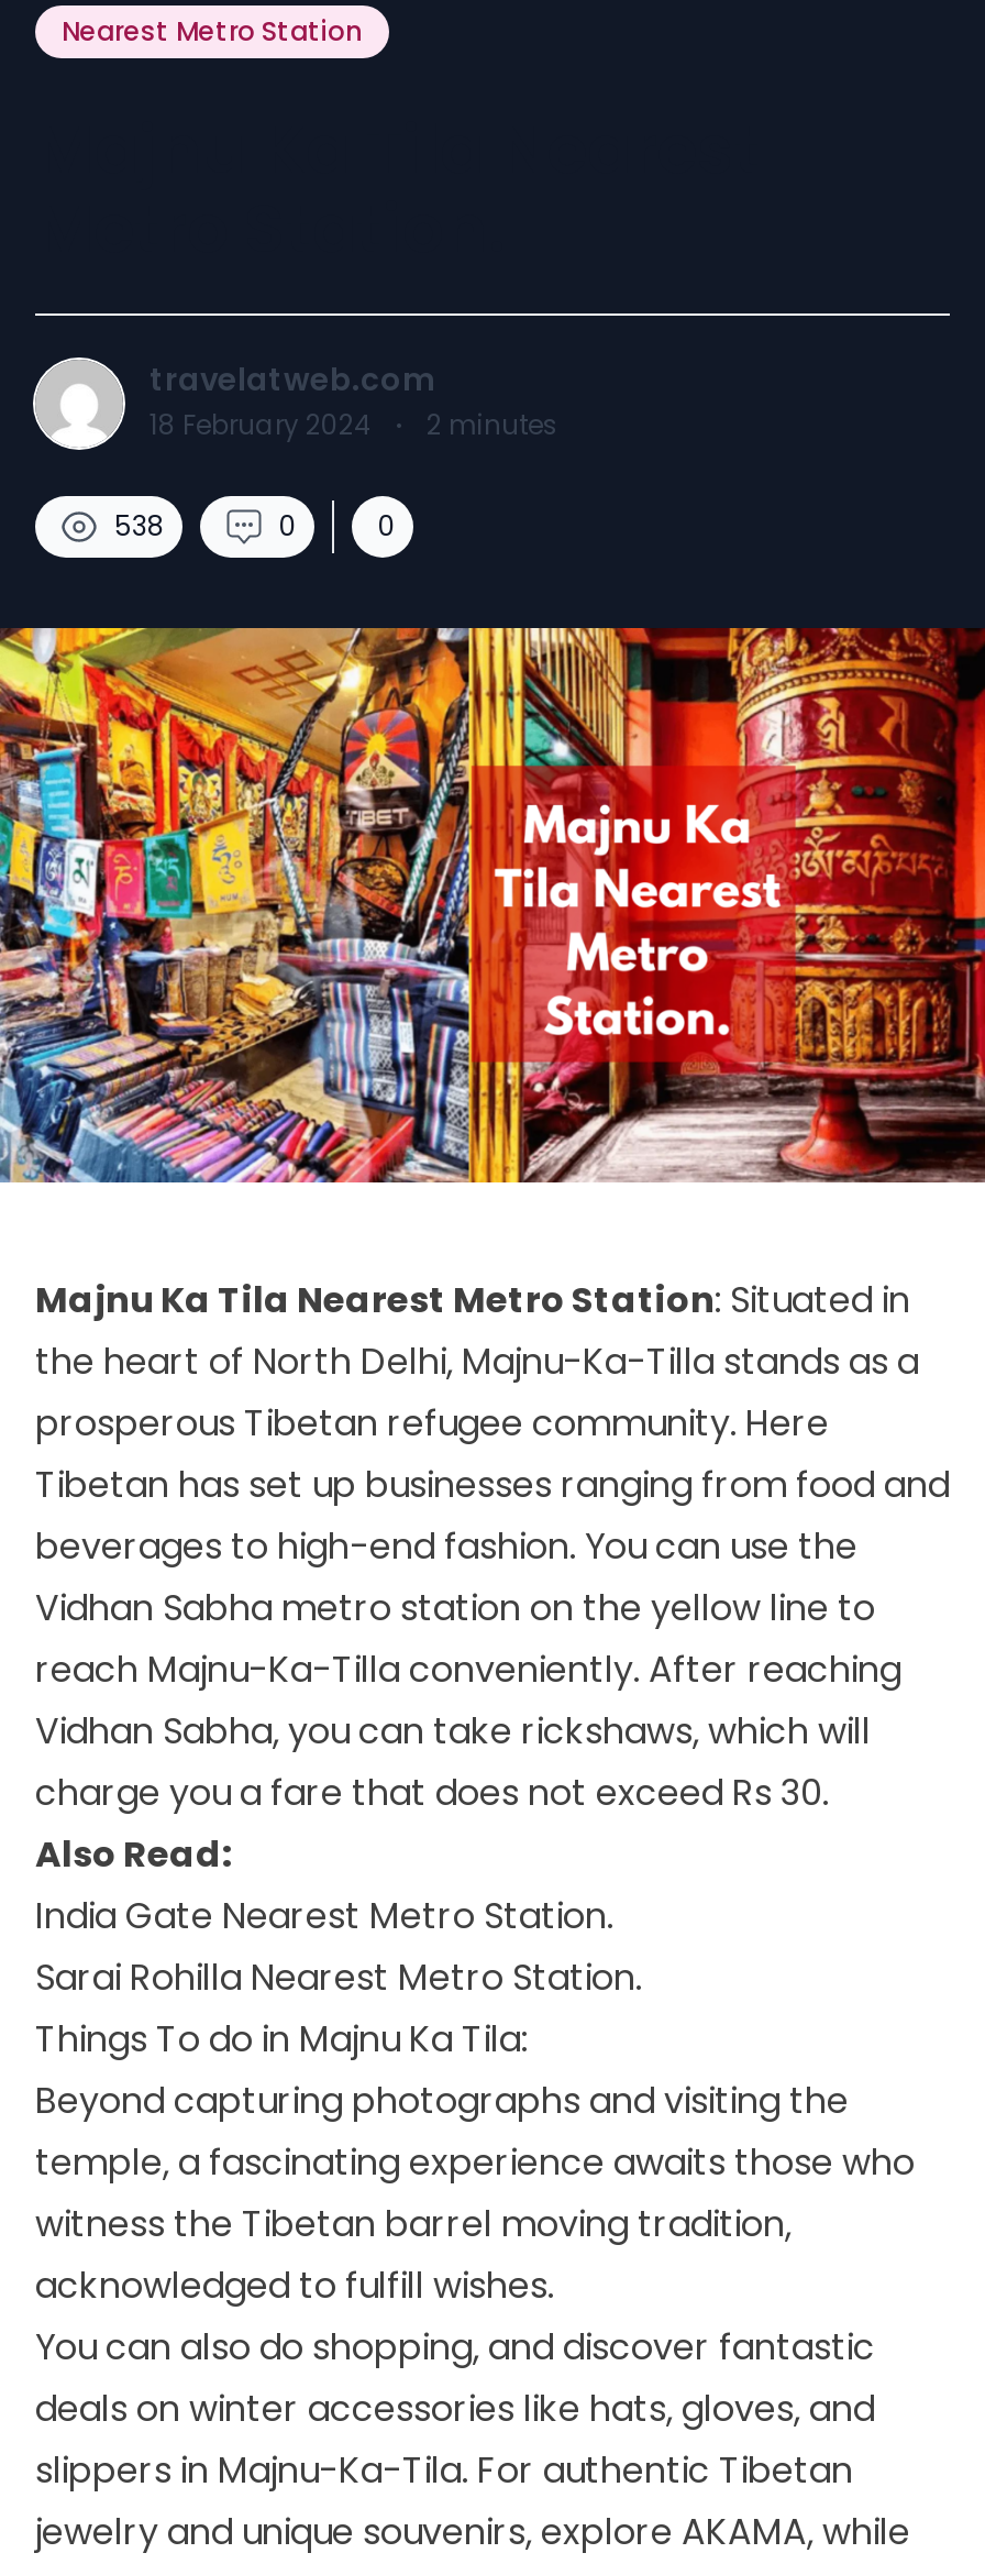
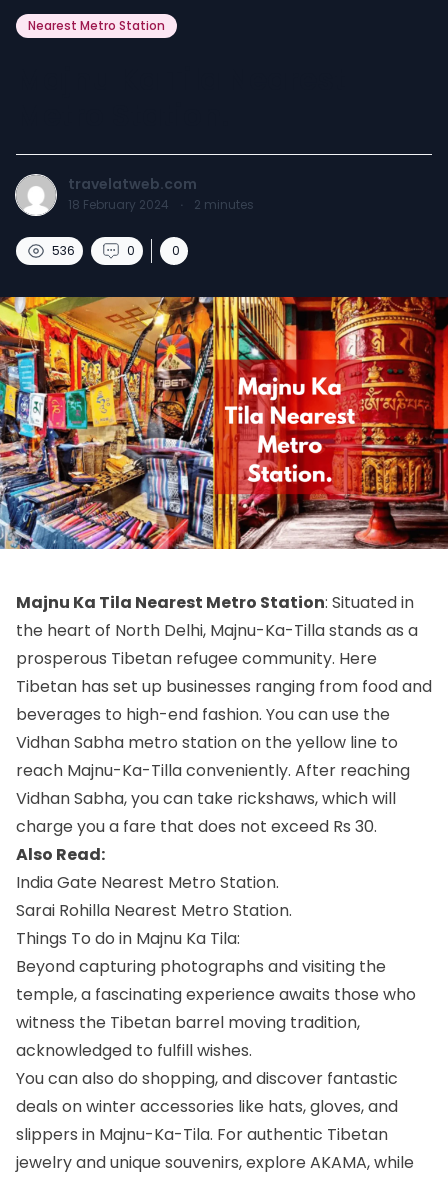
[114,507,165,544] 538 -> [52,242,75,259] 536

